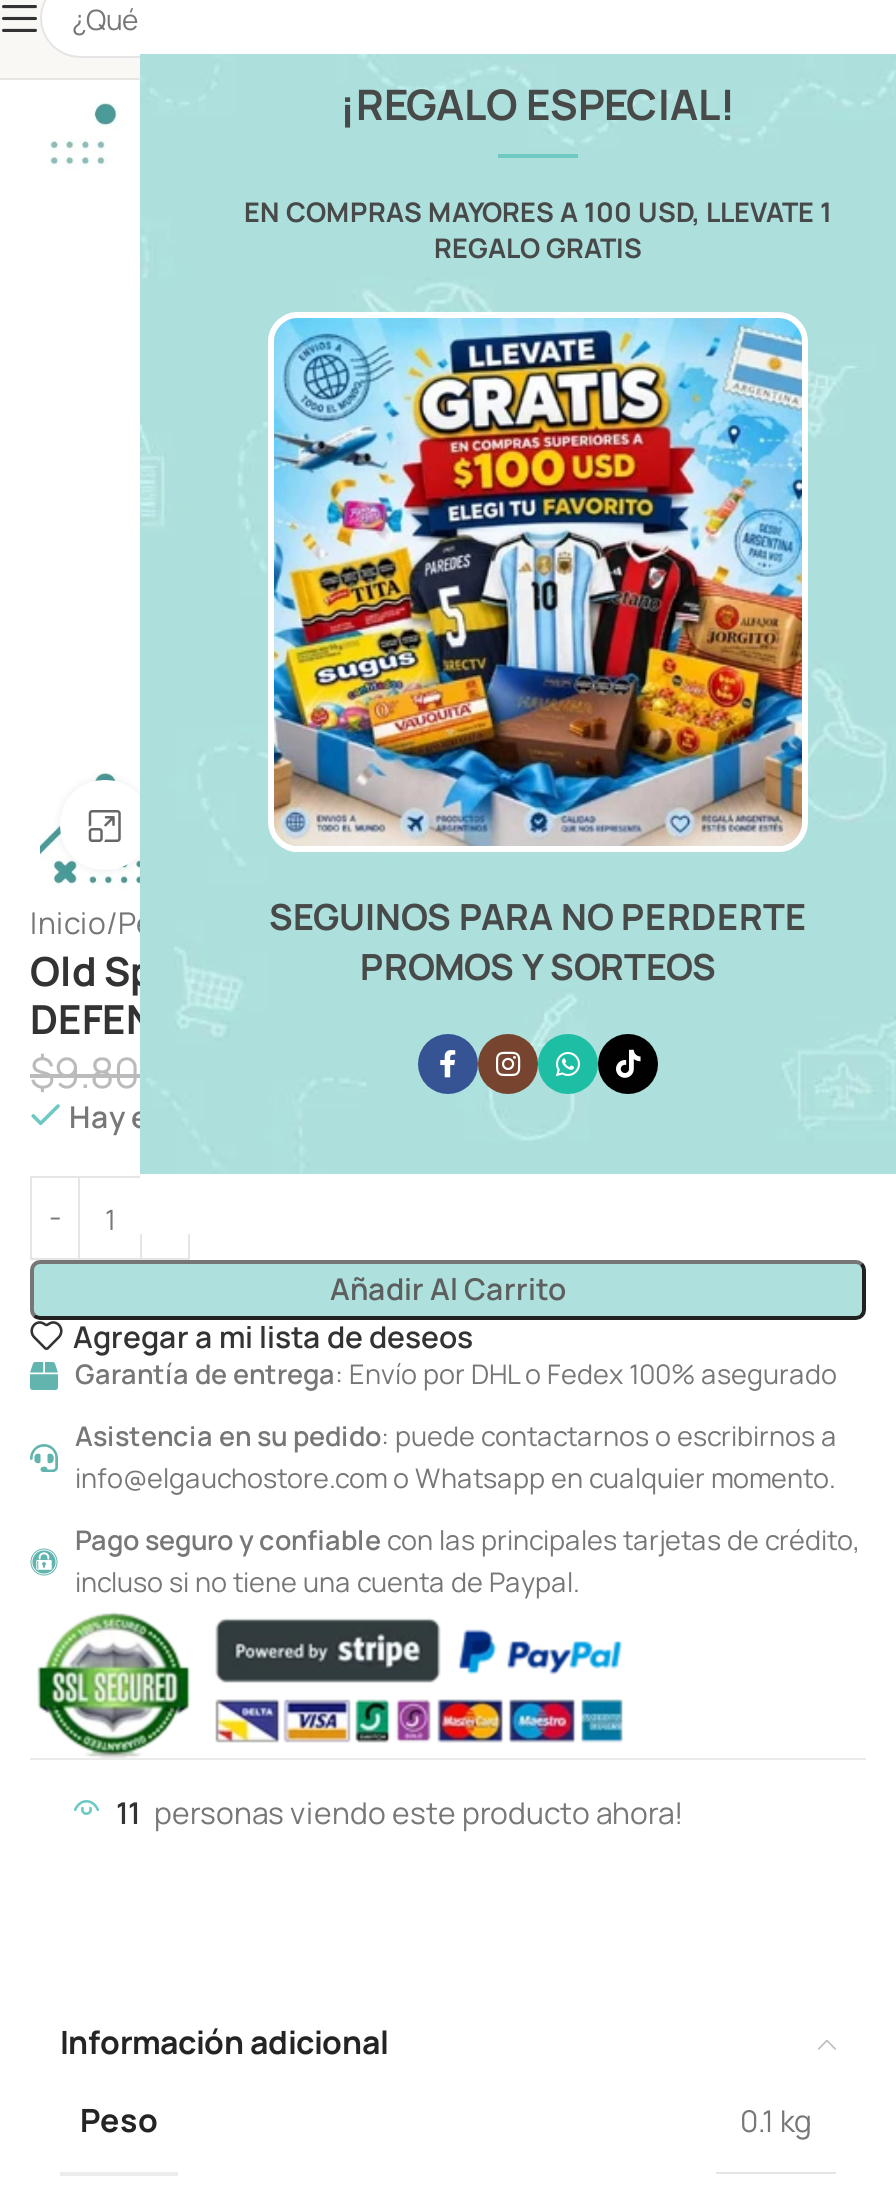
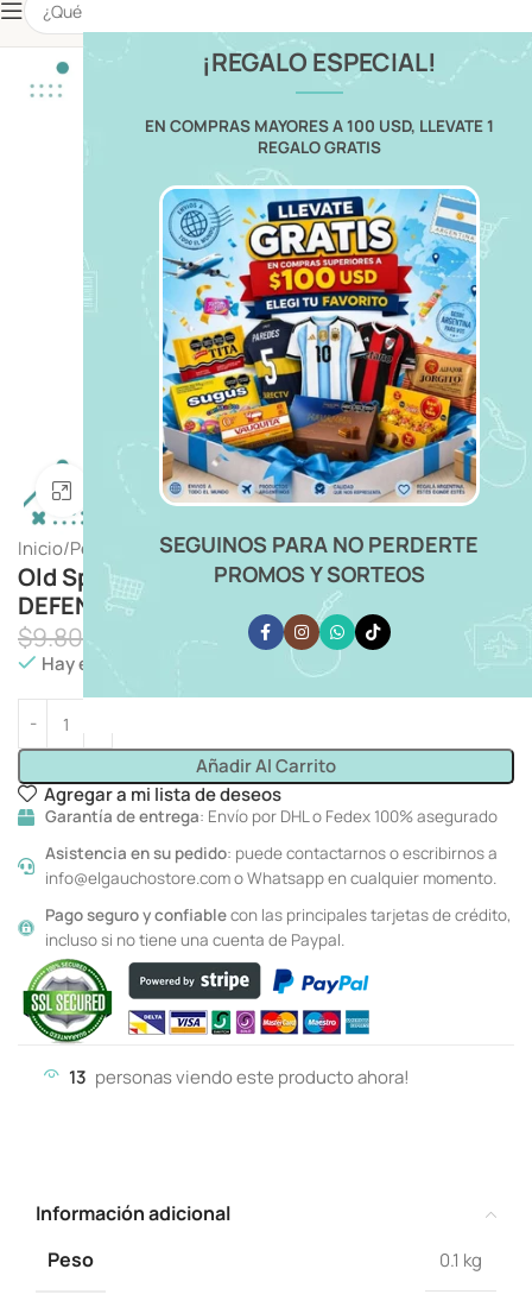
[116,1793,684,1835] 11 personas viendo este producto ahora! -> [69,1065,410,1090] 13 personas viendo este producto ahora!

